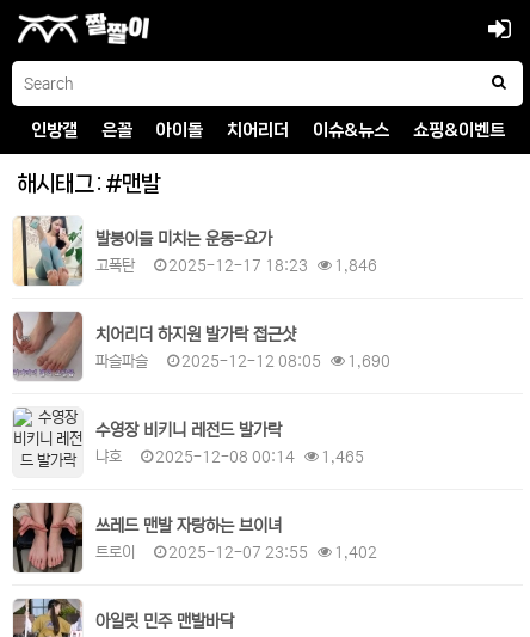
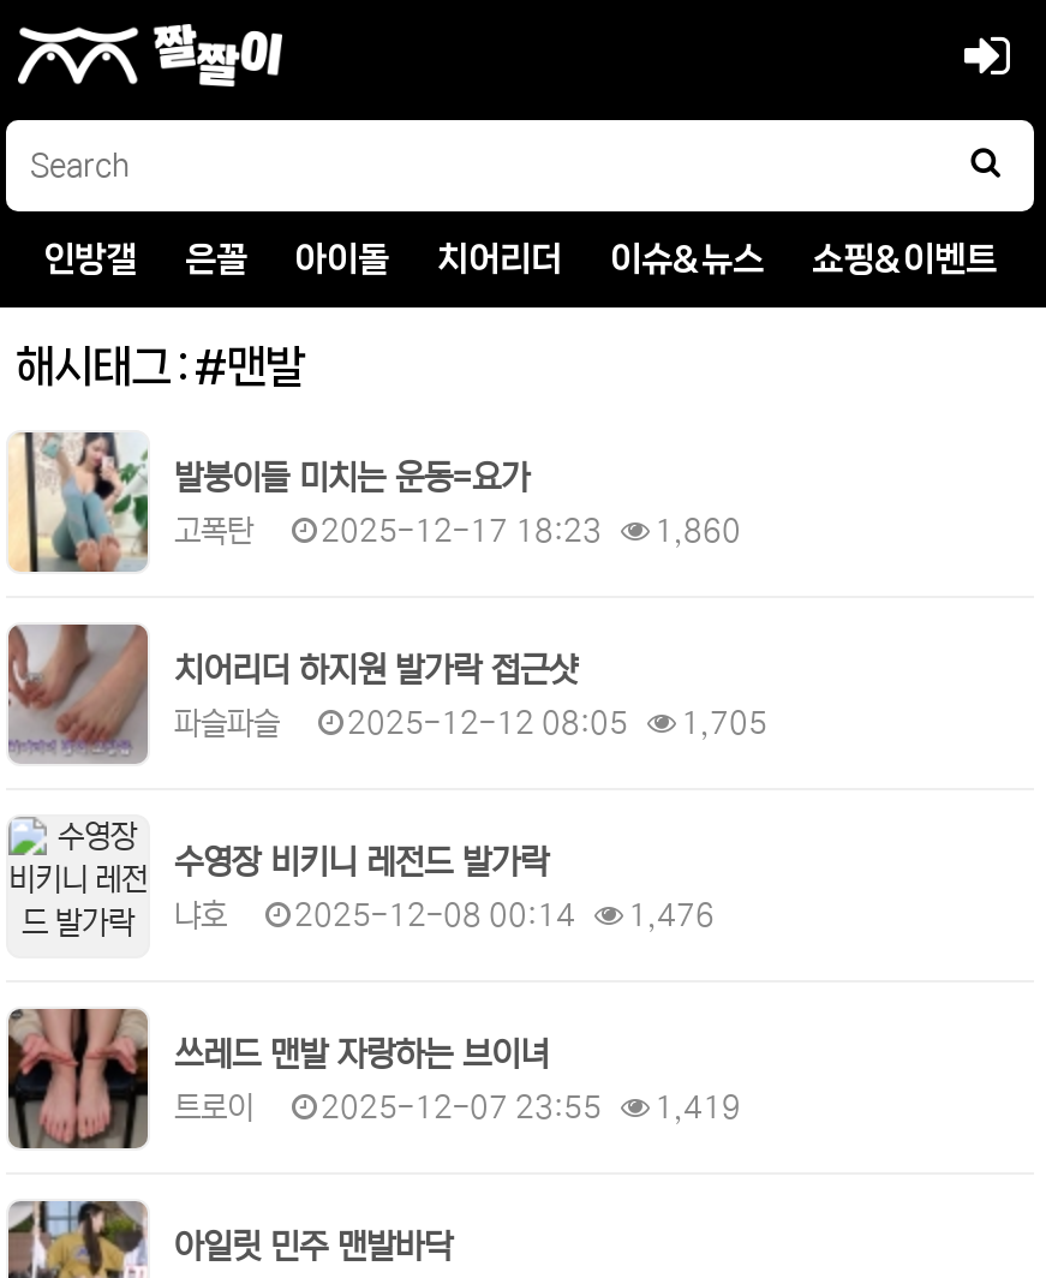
[95,257,377,275] 고폭탄 2025-12-17 18:23 1,846 -> [174,514,741,550] 고폭탄 2025-12-17 18:23 1,860
[95,353,390,370] 파슬파슬 2025-12-12 08:05 1,690 -> [174,706,767,742] 파슬파슬 2025-12-12 08:05 1,705
[95,448,364,466] 냐호 2025-12-08 00:14 1,465 -> [174,898,715,934] 냐호 2025-12-08 00:14 1,476
[95,544,377,562] 트로이 2025-12-07 23:55 1,402 -> [174,1091,741,1127] 트로이 2025-12-07 23:55 1,419

